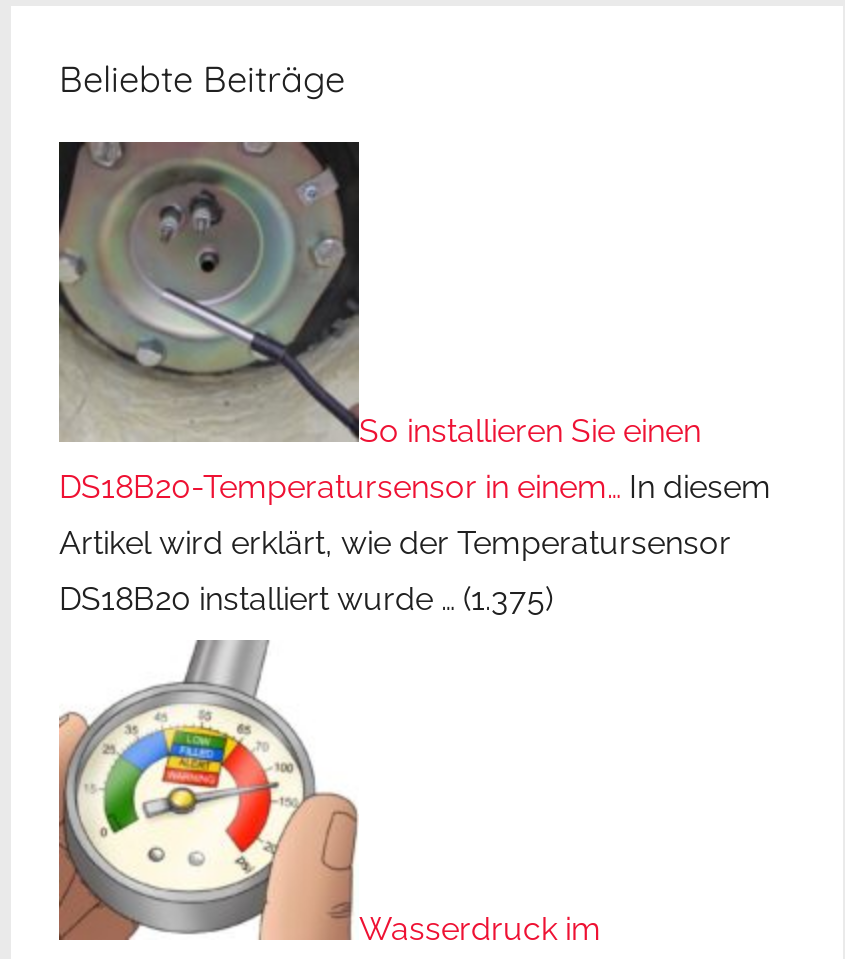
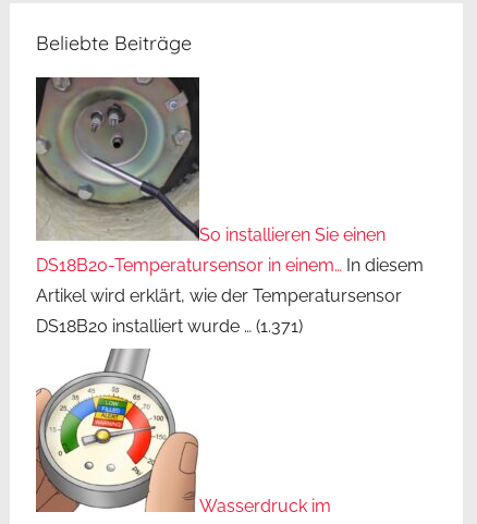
[59,579,553,617] DS18B20 installiert wurde … (1.375) -> [36,316,303,336] DS18B20 installiert wurde … (1.371)

